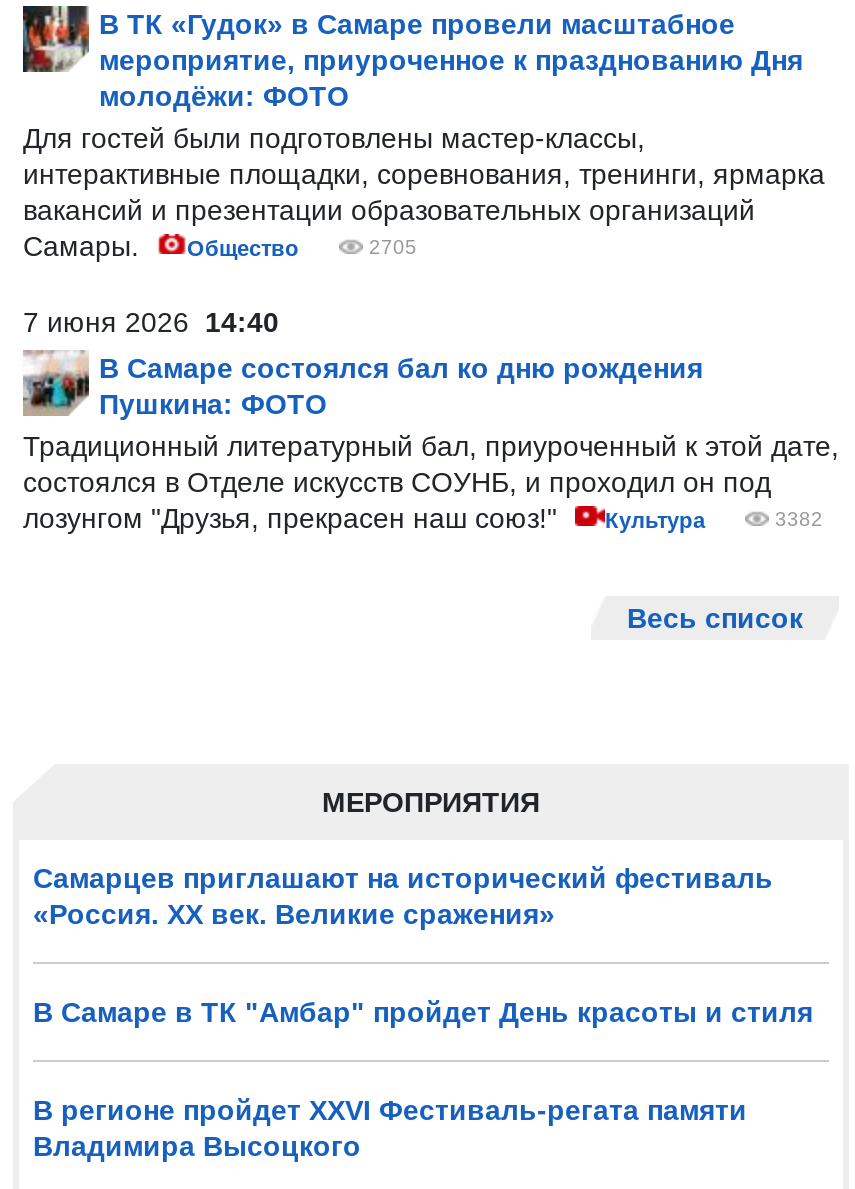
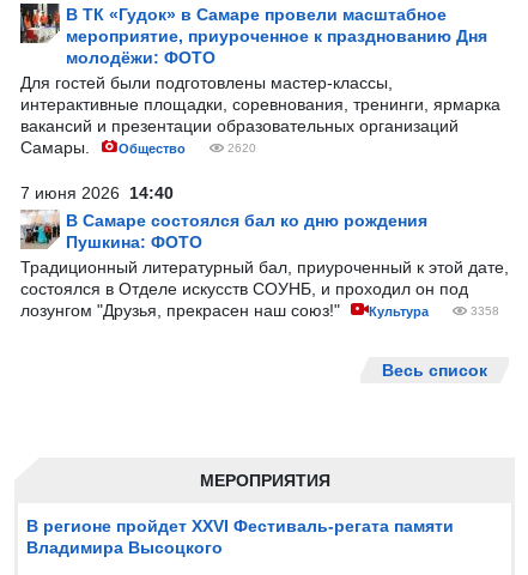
[369,236,417,258] 2705 -> [227,141,256,155] 2620
[775,508,823,530] 3382 -> [471,304,499,317] 3358
[33,862,813,1028] Самарцев приглашают на исторический фестиваль | «Россия. ХХ век. Великие сражения» | В Самаре в ТК "Амбар" пройдет День красоты и стиля -> none

